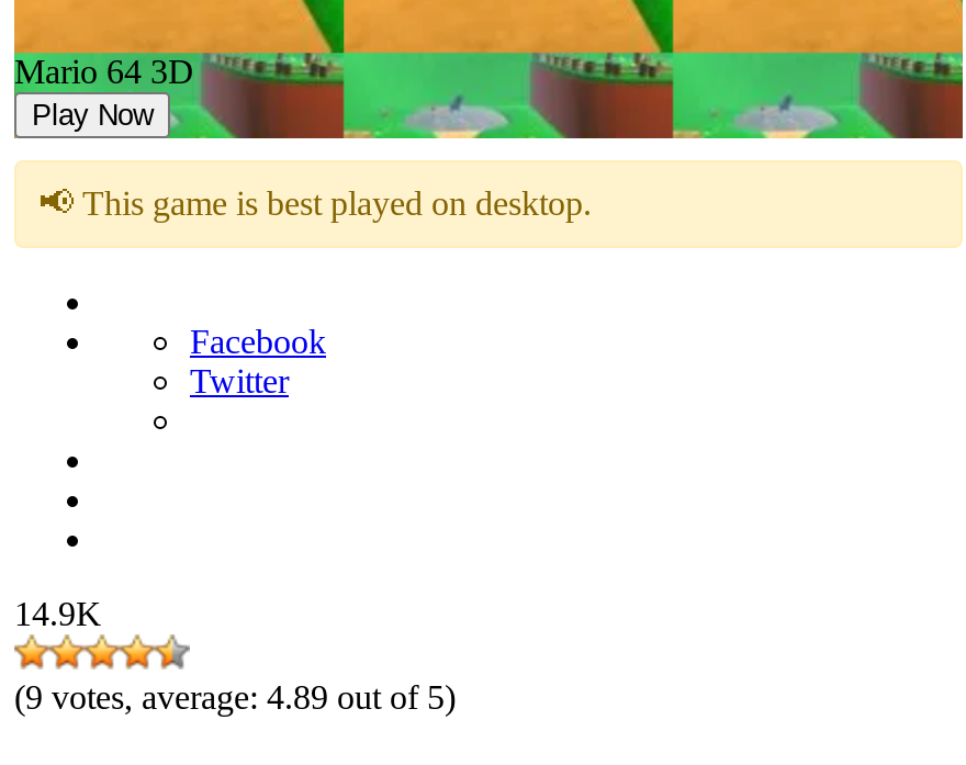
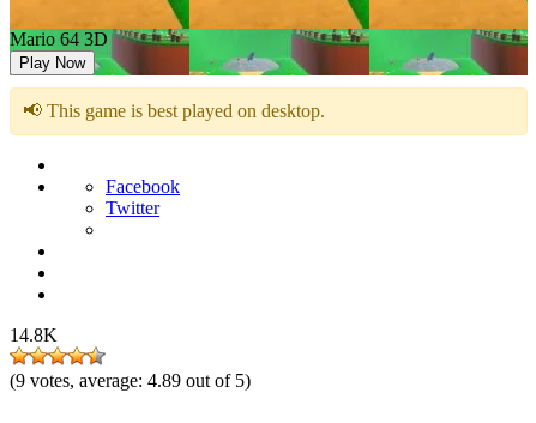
[14,595,102,632] 14.9K -> [10,325,58,345] 14.8K

